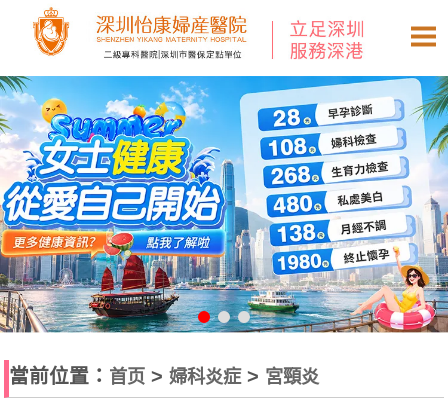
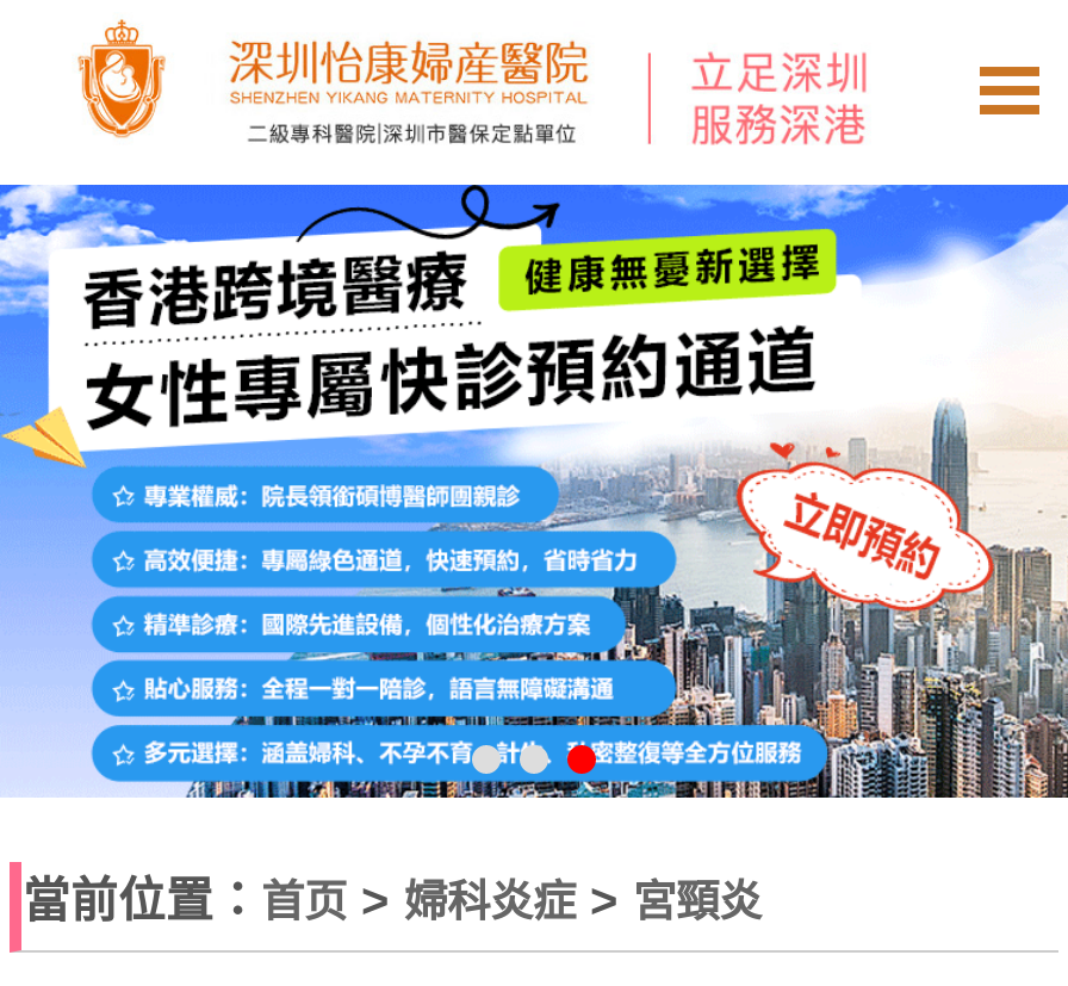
[3,75,445,334] [image] -> [7,182,1061,800] [image]

